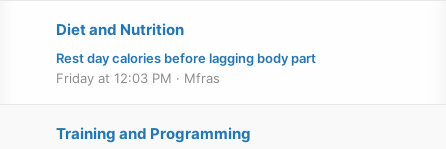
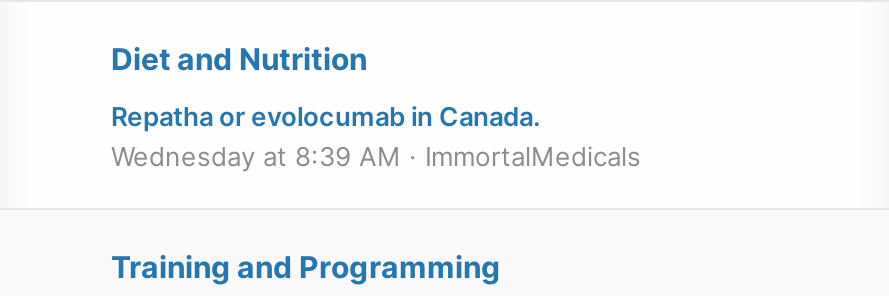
[56,50,316,86] Rest day calories before lagging body part | Friday at 12:03 PM | Mfras -> [111,100,641,172] Repatha or evolocumab in Canada. | Wednesday at 8:39 AM | ImmortalMedicals

